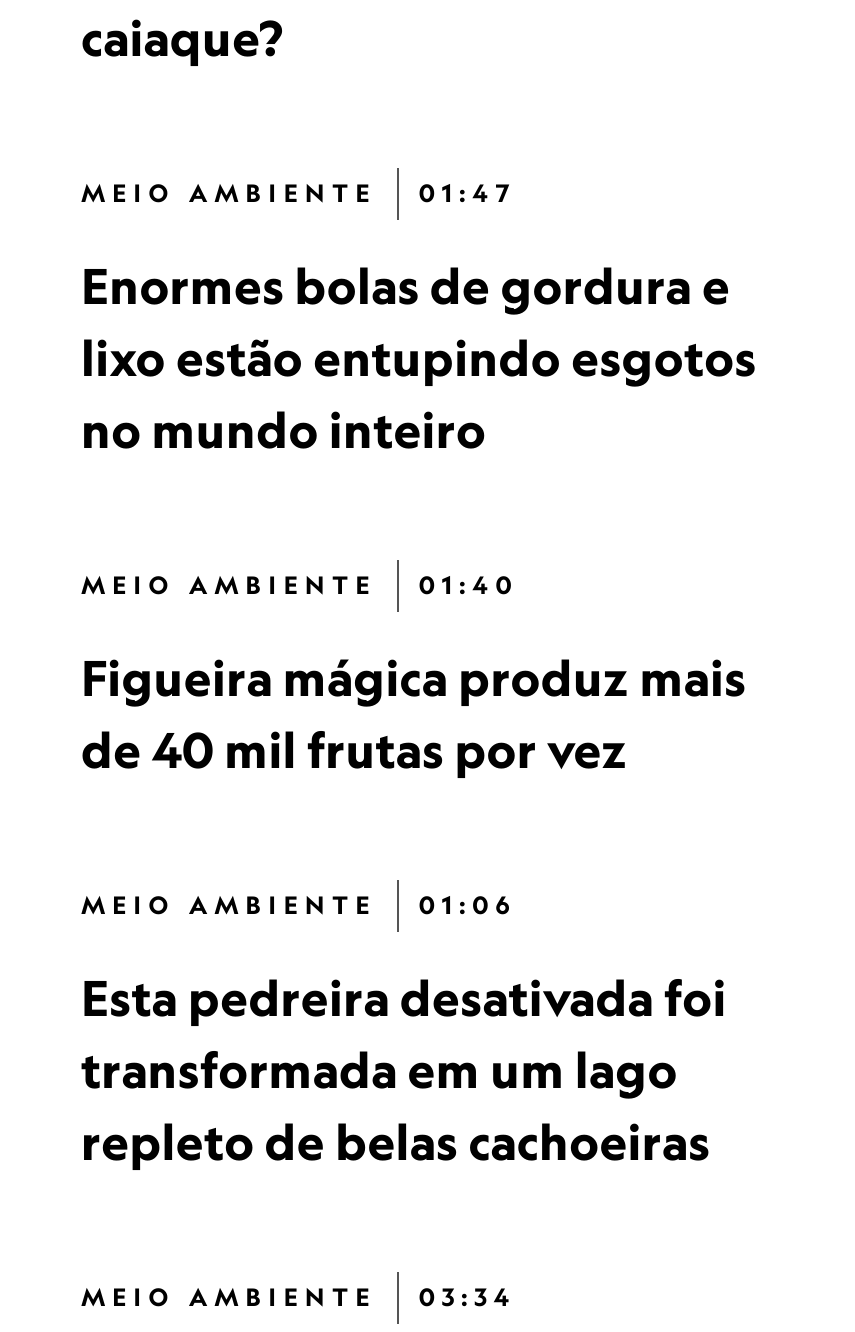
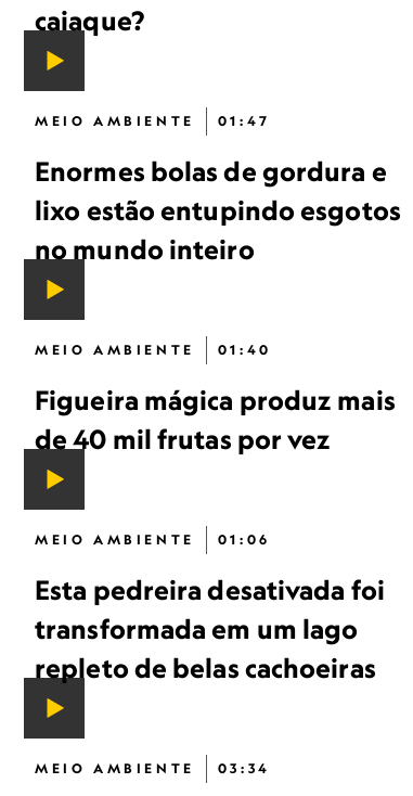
none -> [23,29,86,92] [image]
none -> [23,258,86,321] [image]
none -> [23,448,86,511] [image]
none -> [23,677,86,740] [image]

